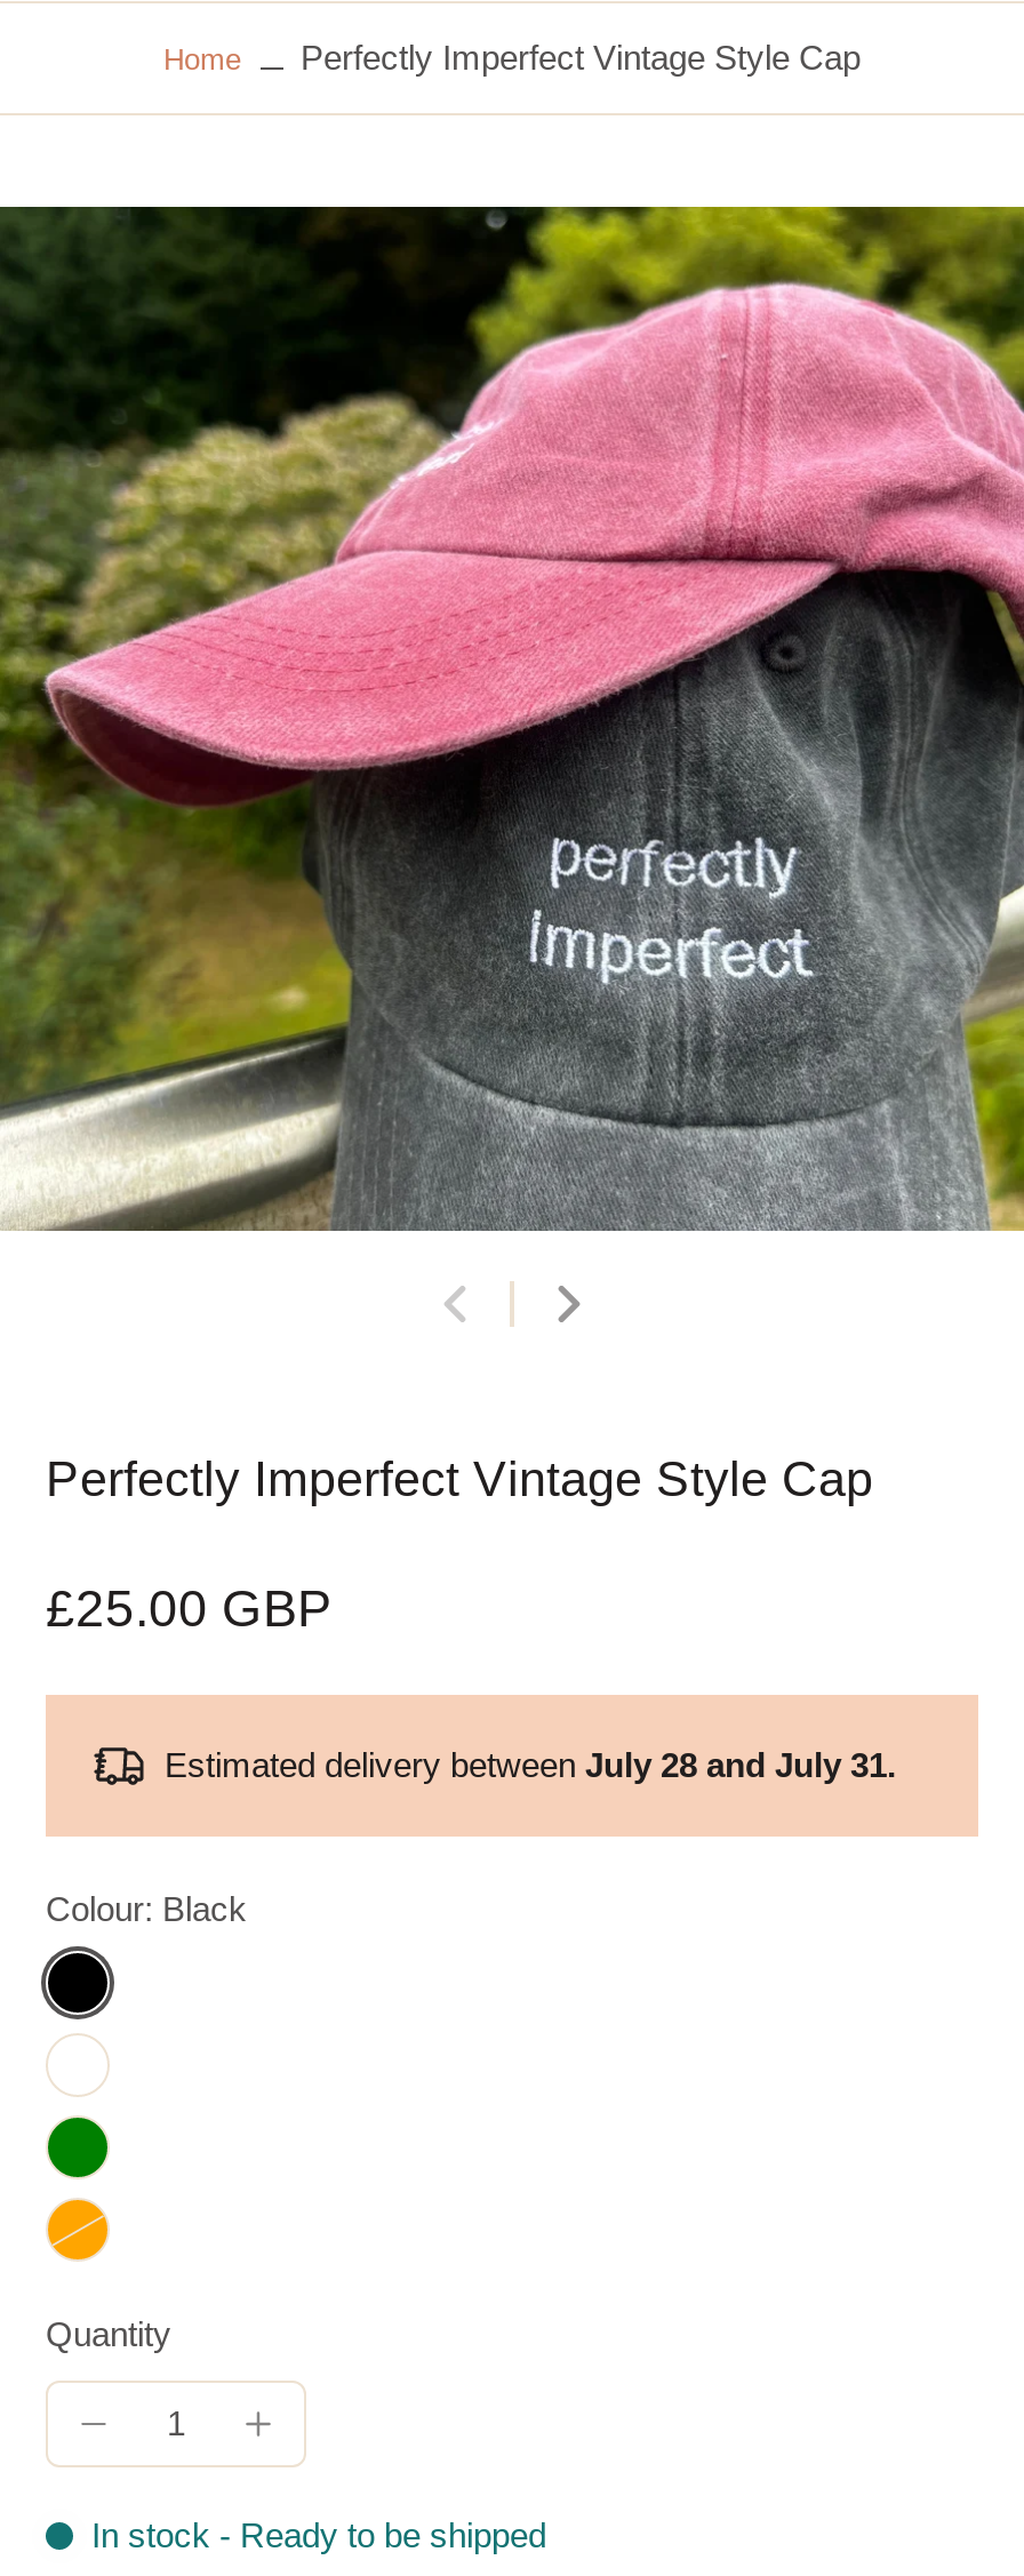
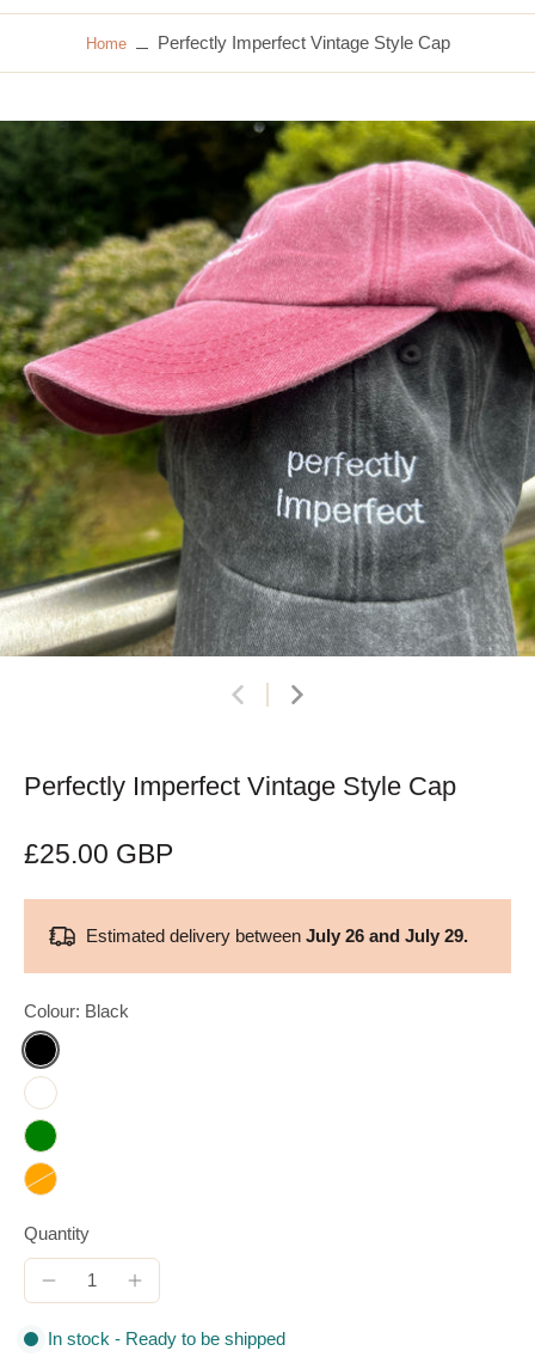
[165,1745,896,1784] Estimated delivery between July 28 and July 31. -> [86,925,468,946] Estimated delivery between July 26 and July 29.

